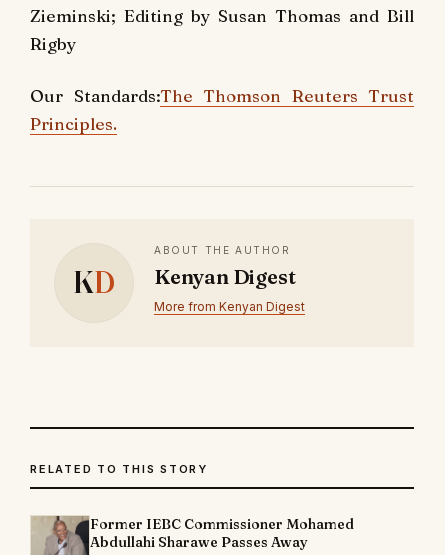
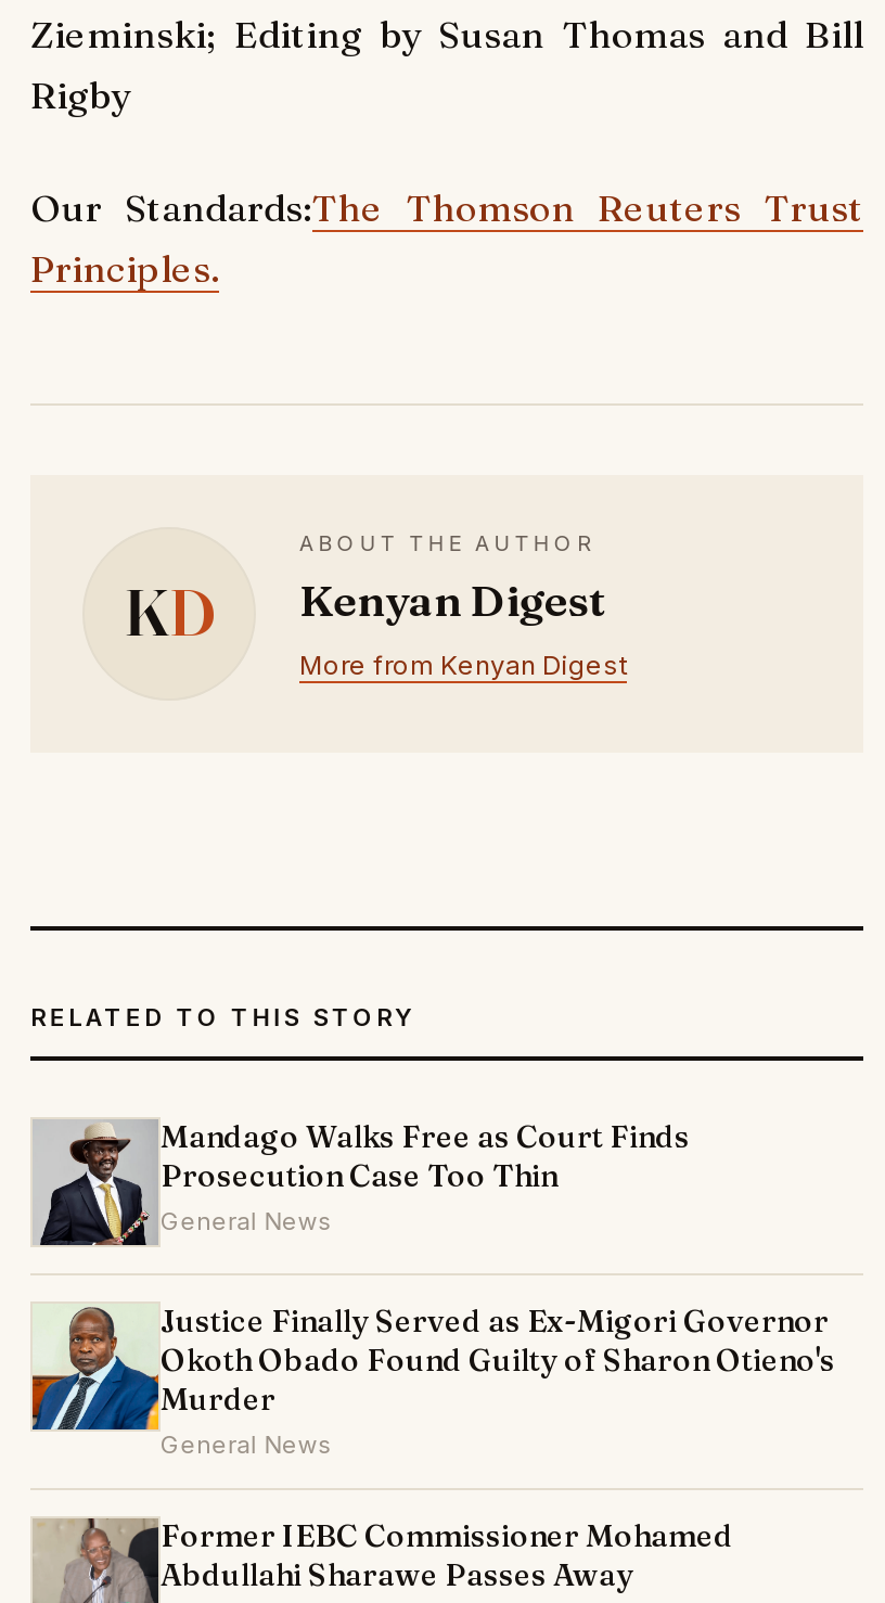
none -> [33,1301,130,1432] [image]
none -> [35,1117,835,1460] [image] | Mandago Walks Free as Court Finds | Prosecution Case Too Thin | General News | Justice Finally Served as Ex-Migori Governor | Okoth Obado Found Guilty of Sharon Otieno's | Murder | General News

